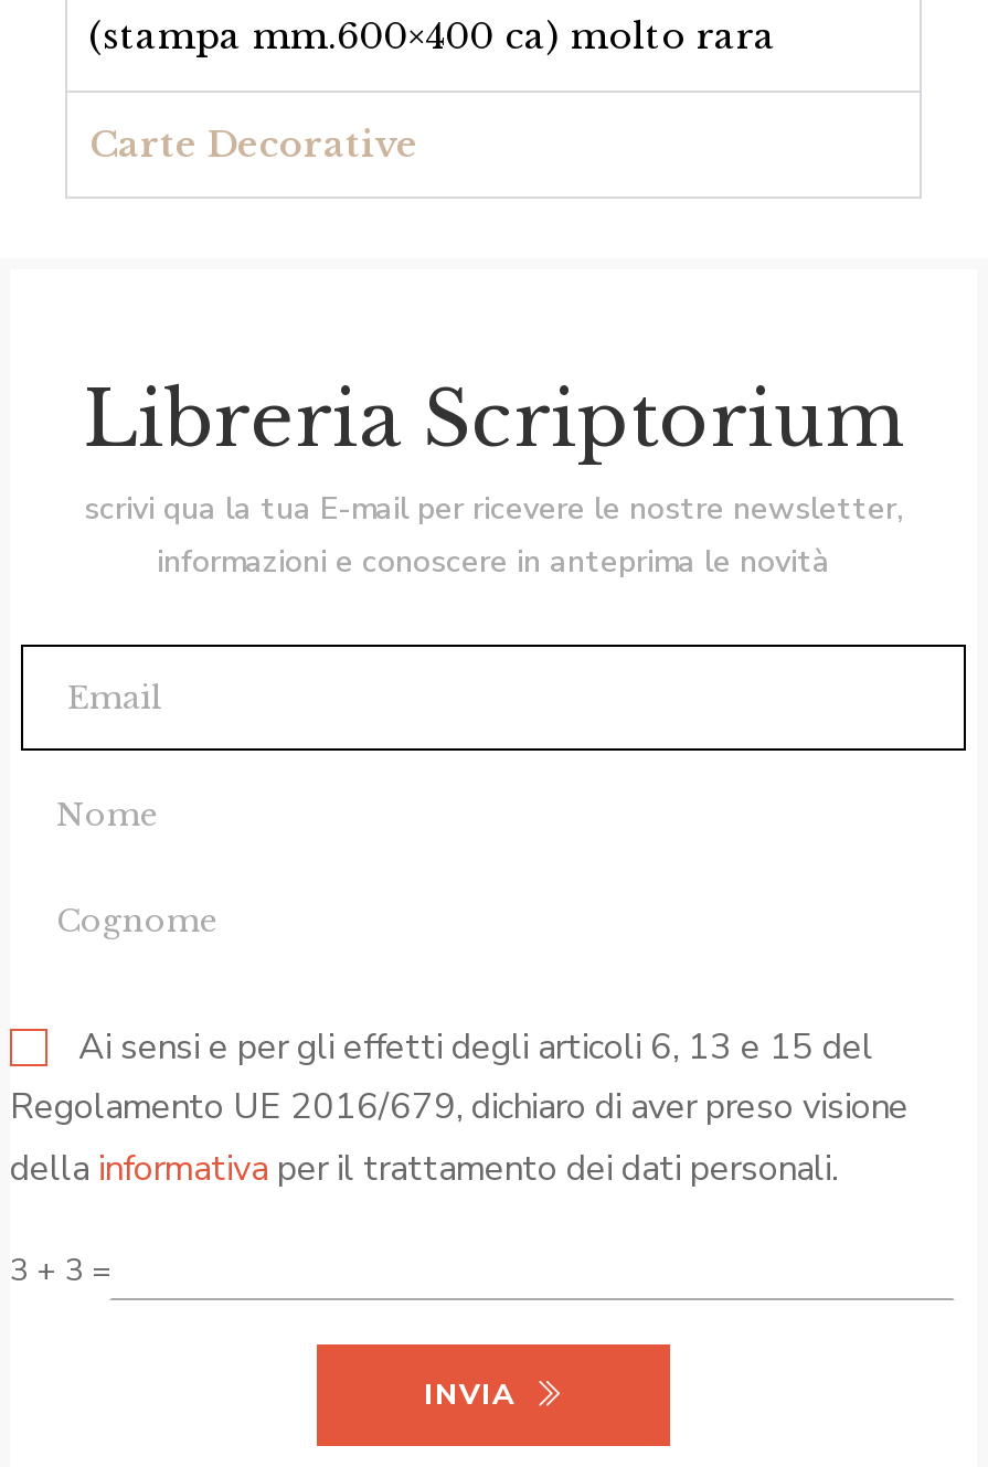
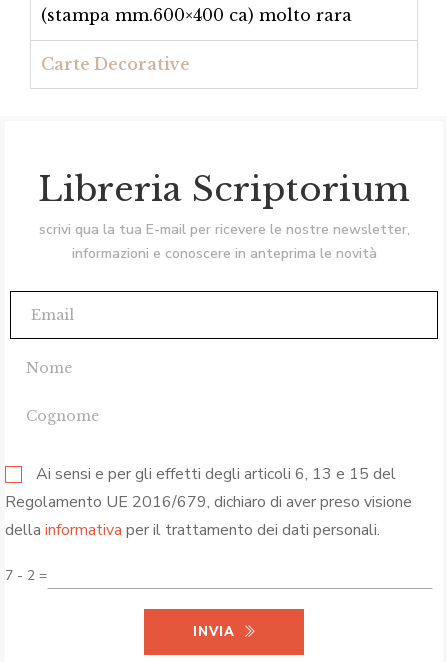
[10,1250,109,1292] 3 + 3 = -> [5,566,47,585] 7 - 2 =

